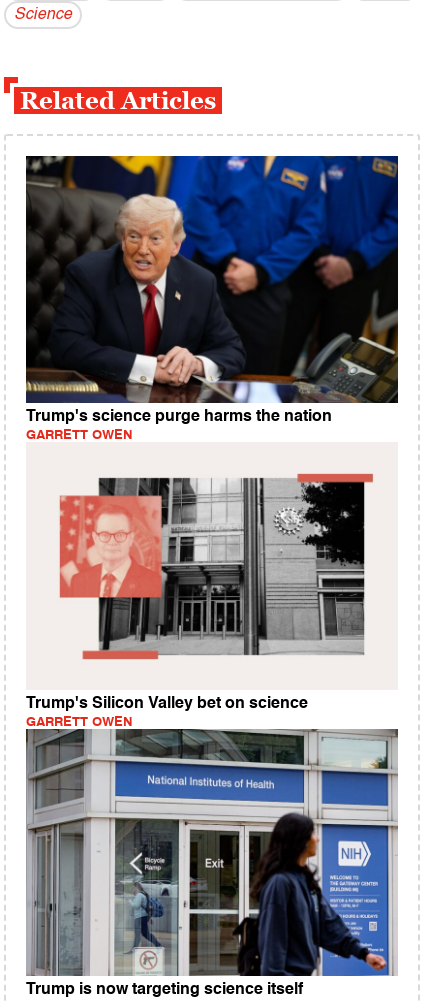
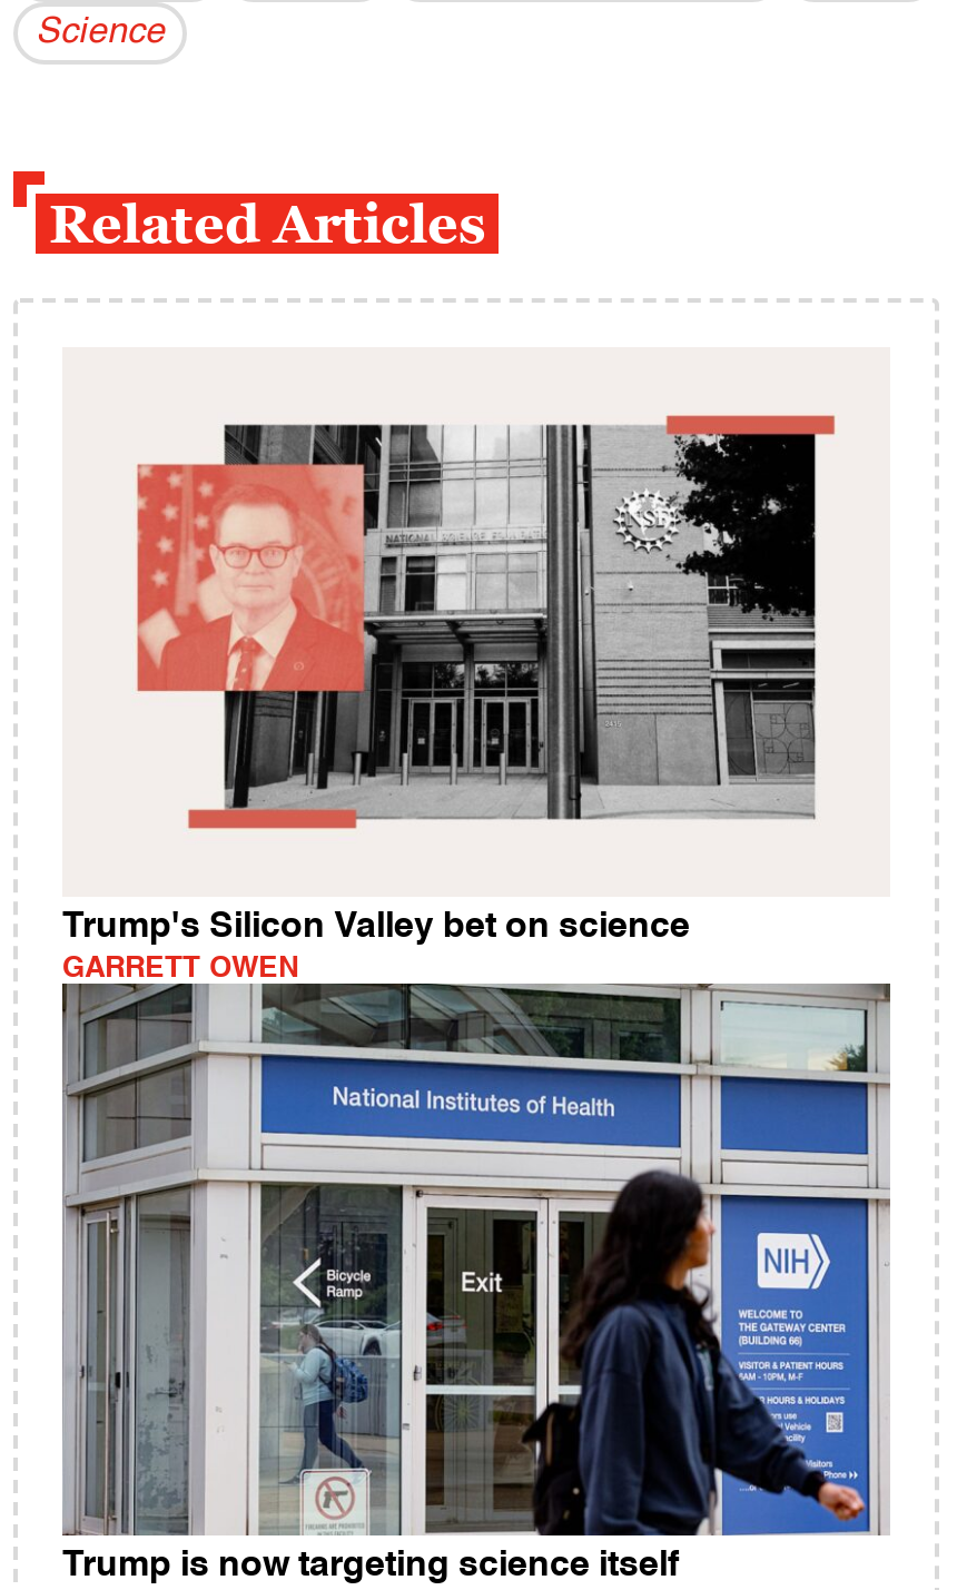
[25,155,399,442] [image] | Trump's science purge harms the nation | GARRETT OWEN -> none

